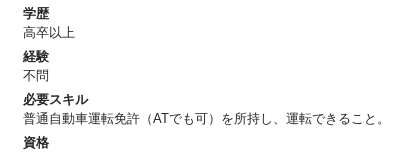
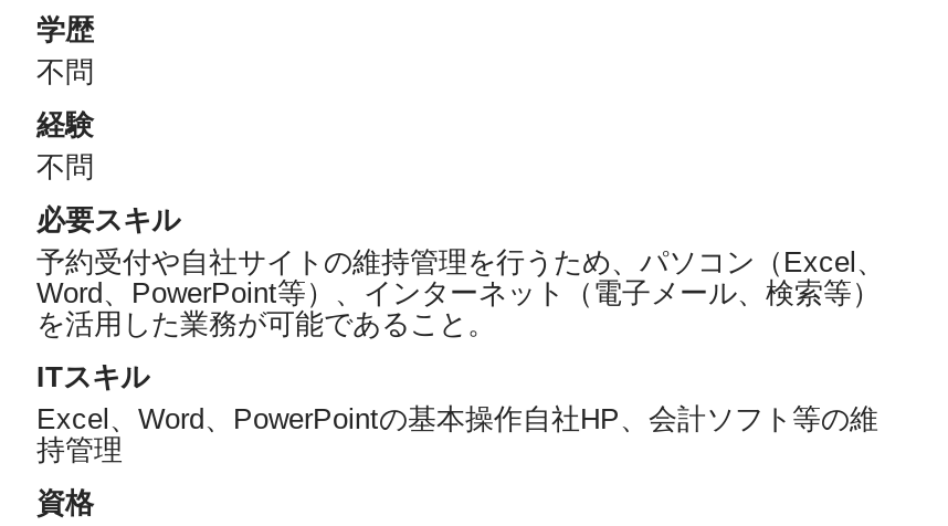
[23,25,75,40] 高卒以上 -> [36,55,94,88] 不問
[23,111,390,126] 普通自動車運転免許（ATでも可）を所持し、運転できること。 -> [36,245,885,466] 予約受付や自社サイトの維持管理を行うため、パソコン（Excel、 | Word、PowerPoint等）、インターネット（電子メール、検索等） | を活用した業務が可能であること。 | ITスキル | Excel、Word、PowerPointの基本操作自社HP、会計ソフト等の維 | 持管理

